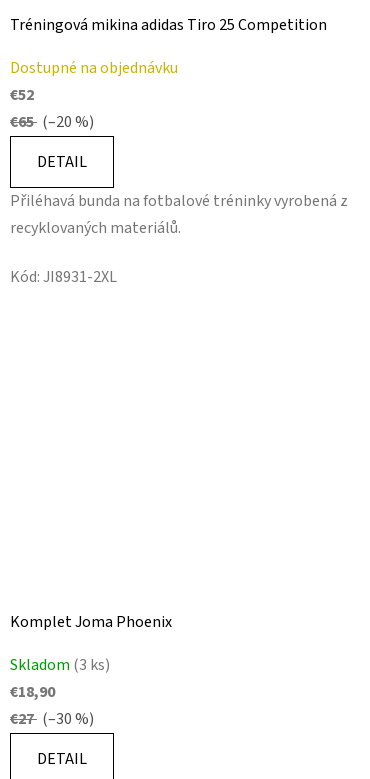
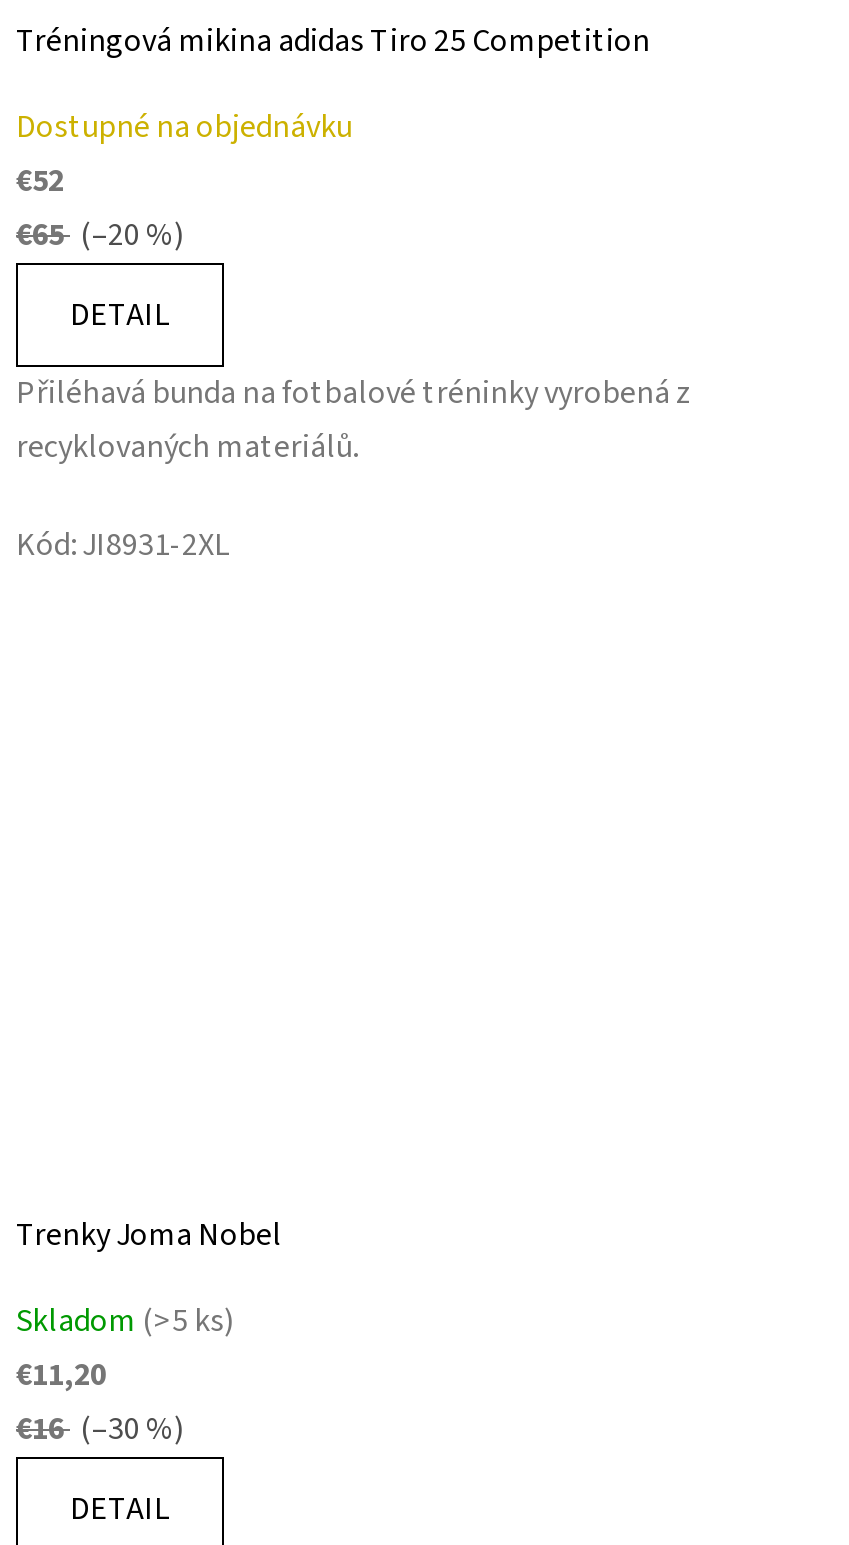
[10,611,172,633] Komplet Joma Phoenix -> [16,1213,282,1257] Trenky Joma Nobel
[10,654,110,676] Skladom (3 ks) -> [16,1299,234,1343] Skladom (>5 ks)
[10,681,55,703] €18,90 -> [16,1353,106,1397] €11,20
[10,708,94,730] €27 (–30 %) -> [16,1407,184,1451] €16 (–30 %)

